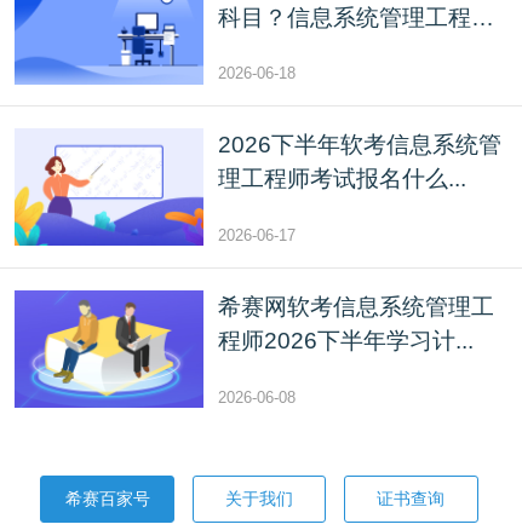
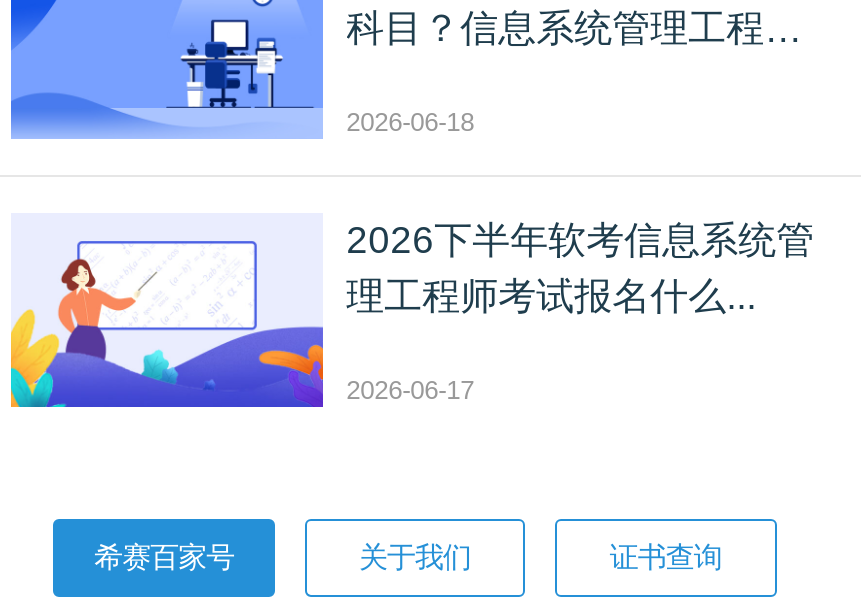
[13,289,494,409] [image] | 希赛网软考信息系统管理工 | 程师2026下半年学习计... | 2026-06-08 -> none

